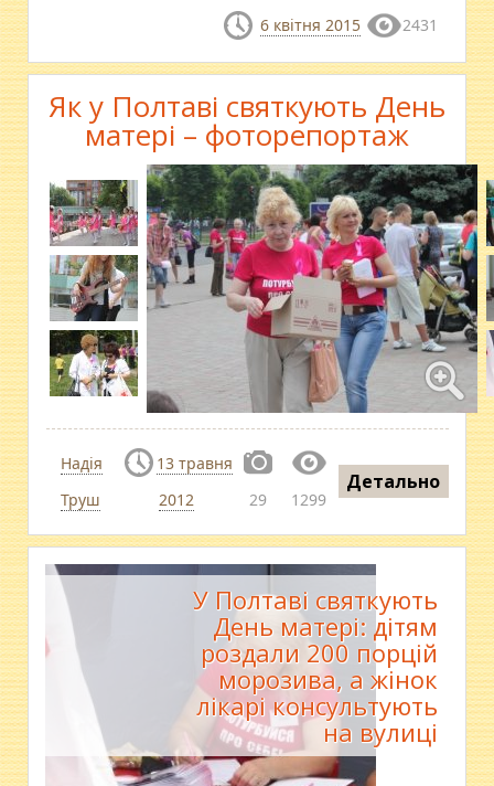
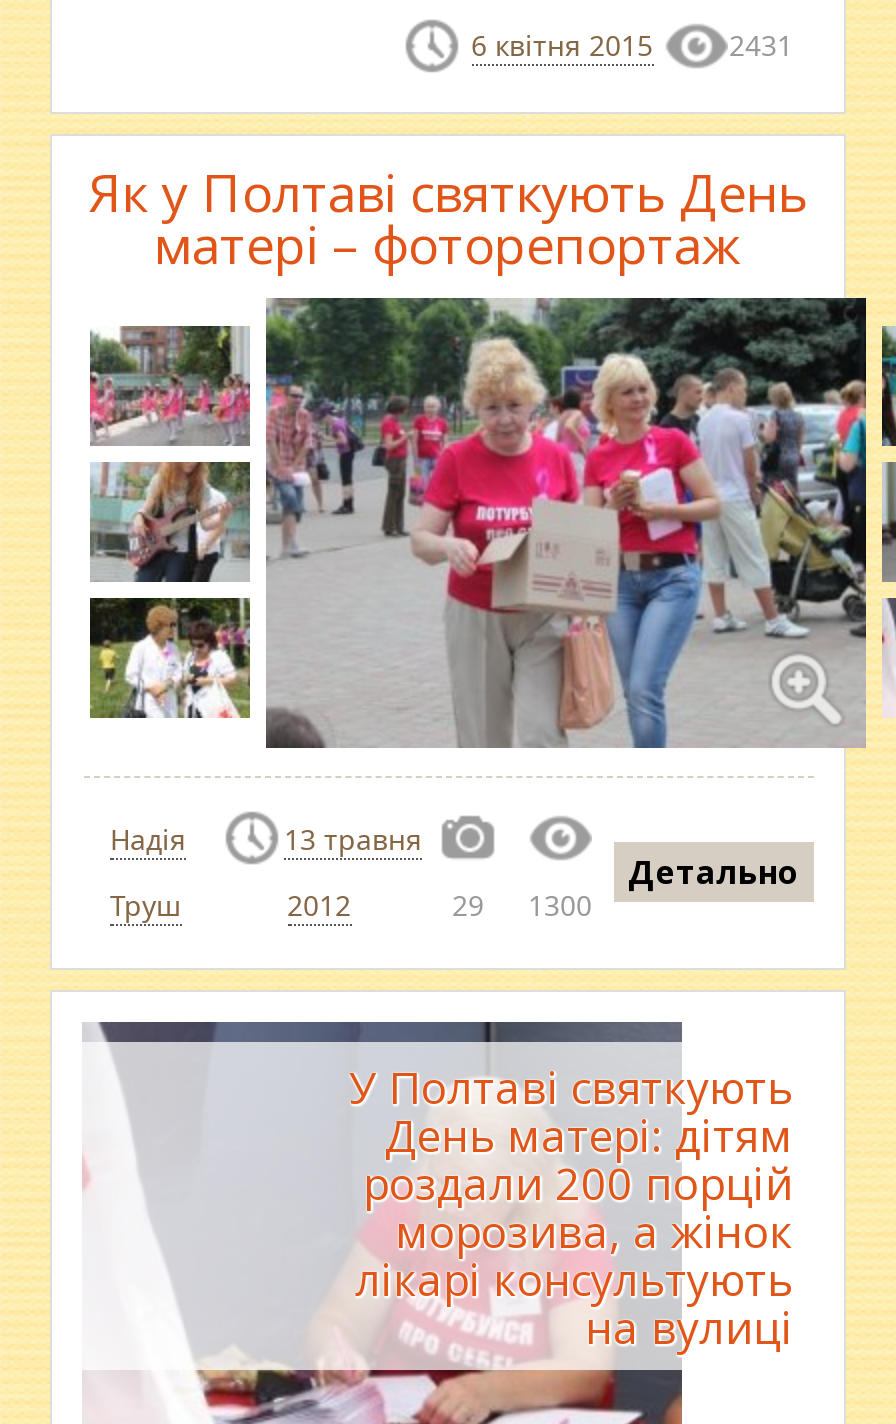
[249,489,326,510] 29 1299 -> [452,886,592,924] 29 1300

